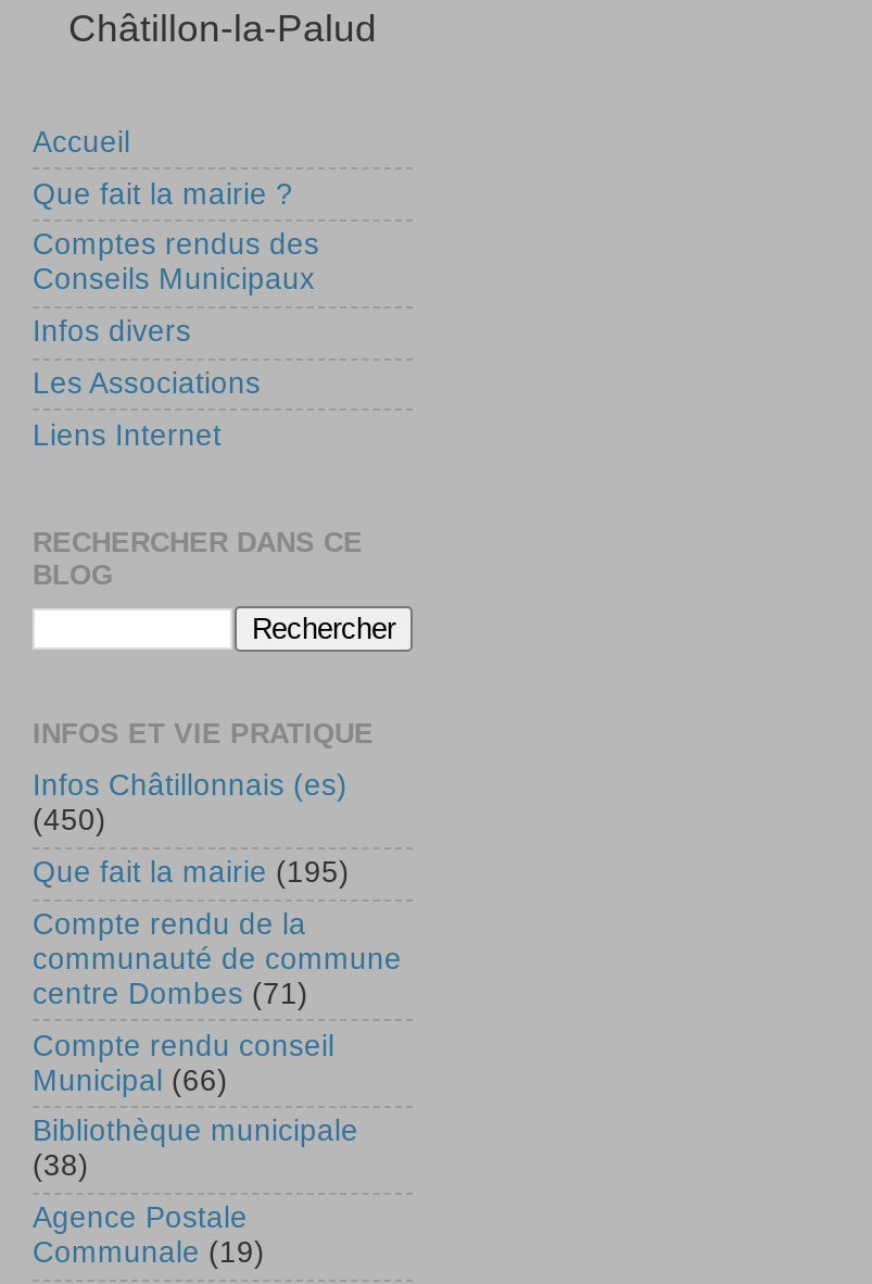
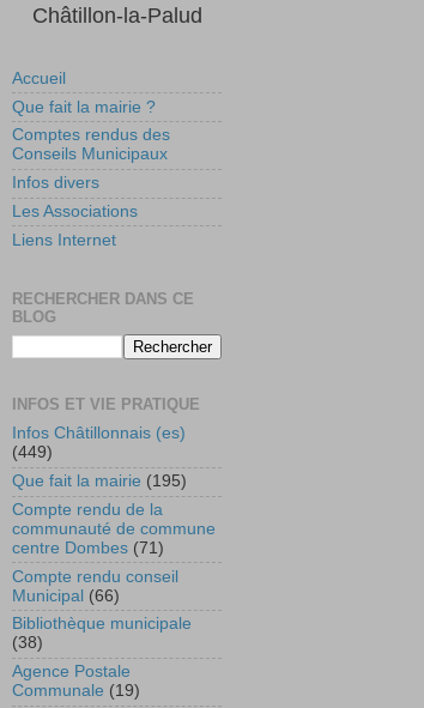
[33,805,106,837] (450) -> [12,444,53,462] (449)

